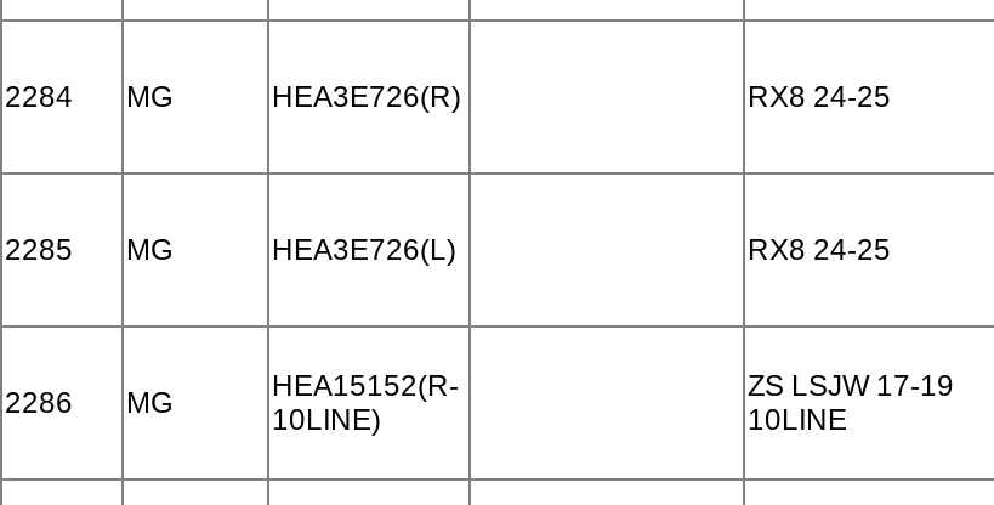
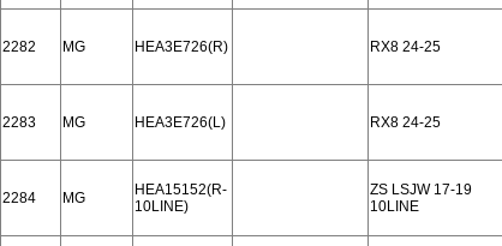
[5,80,172,114] 2284 MG -> [2,38,85,55] 2282 MG
[5,233,172,267] 2285 MG -> [2,114,85,131] 2283 MG
[5,386,172,420] 2286 MG -> [2,190,85,206] 2284 MG

